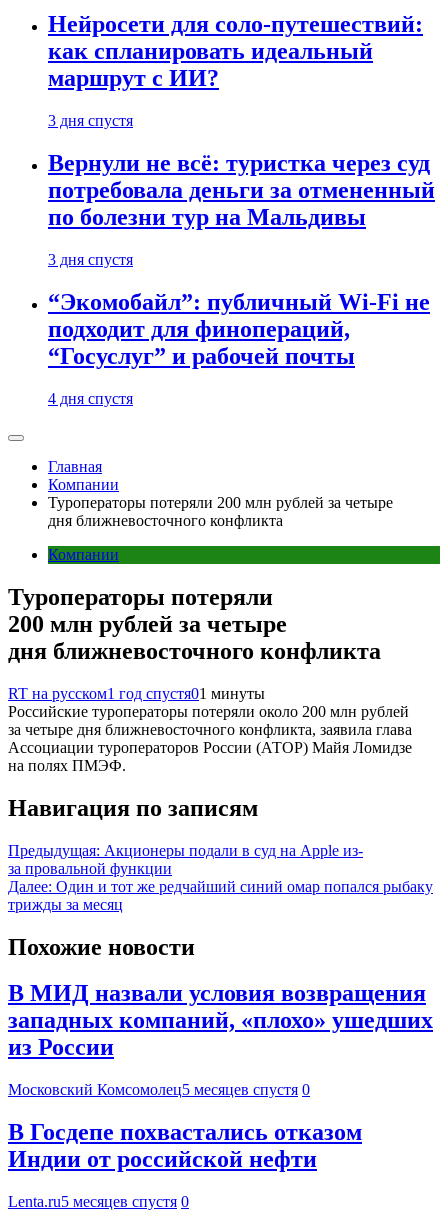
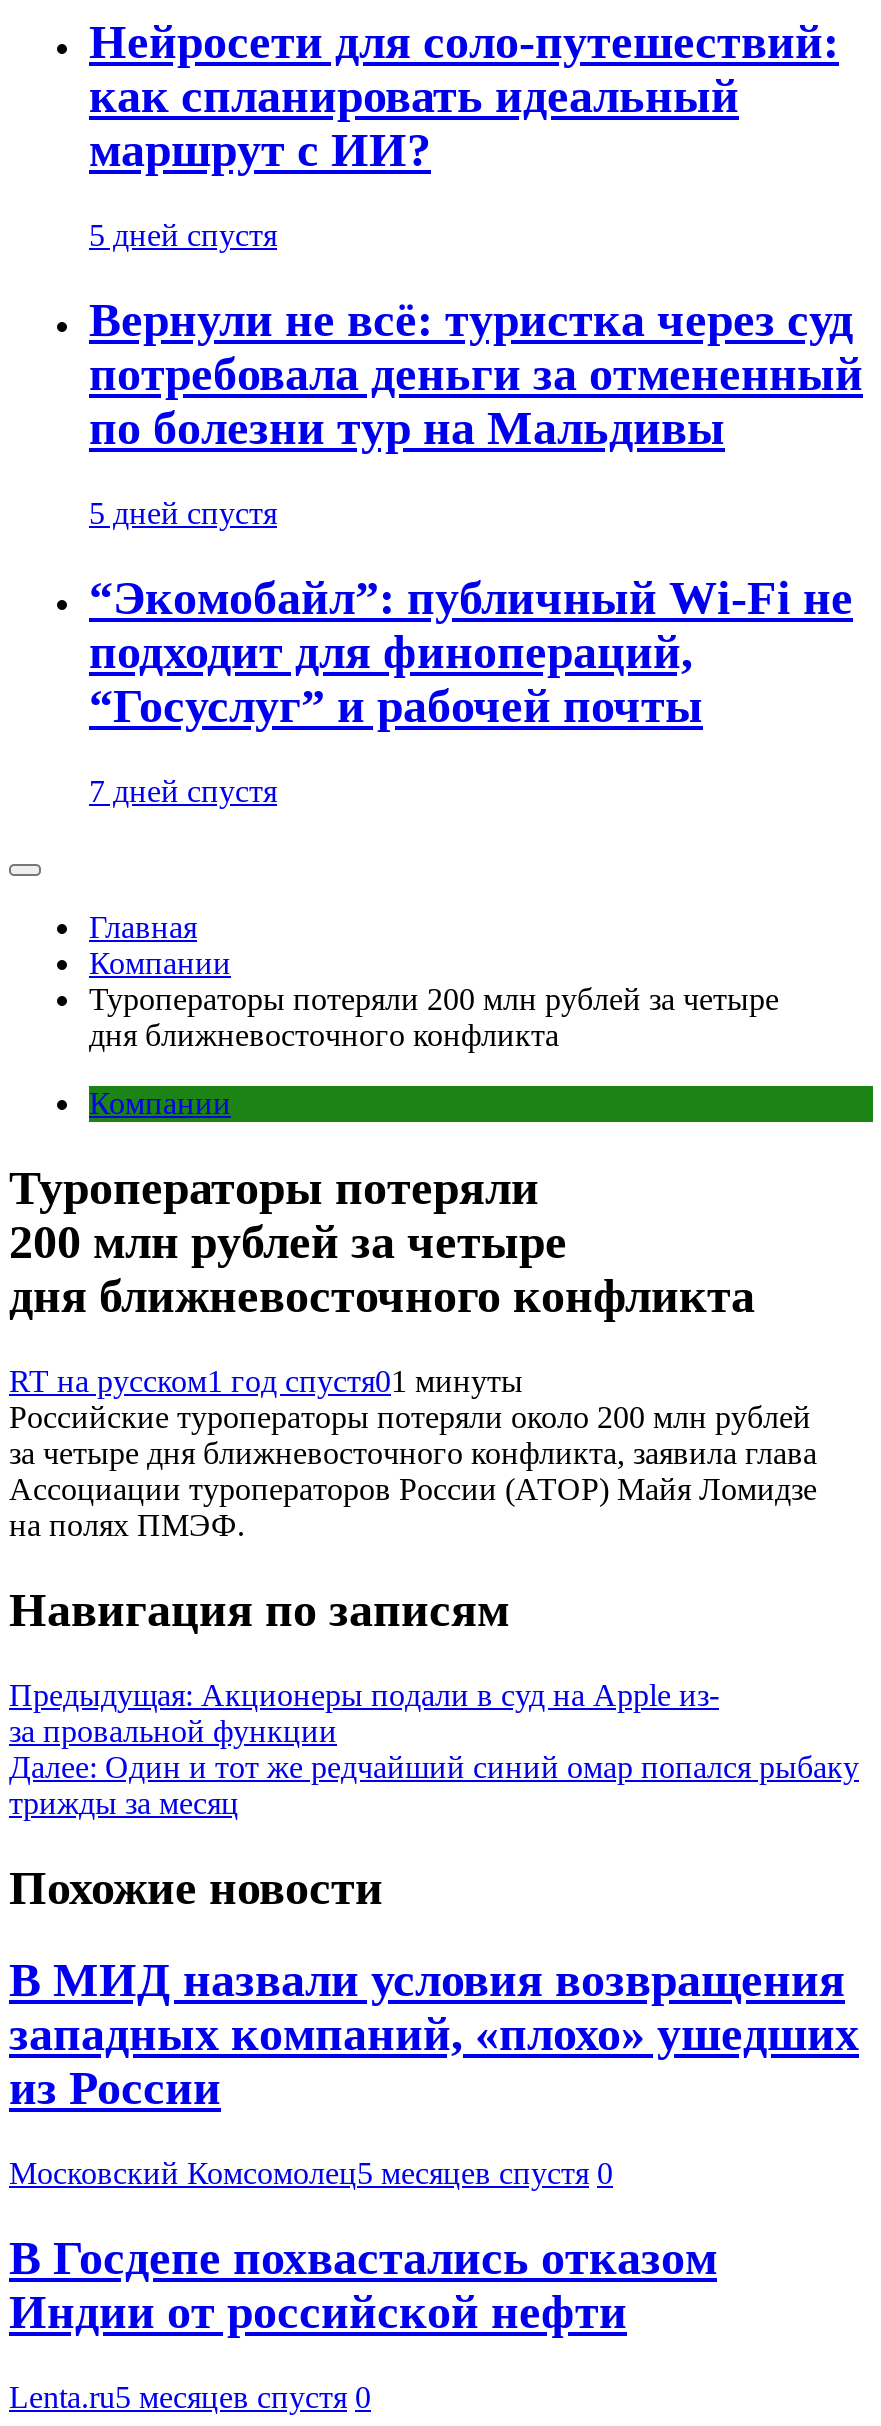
[48,112,133,129] 3 дня спустя -> [89,219,277,253] 5 дней спустя
[48,251,133,268] 3 дня спустя -> [89,496,277,530] 5 дней спустя
[48,390,133,407] 4 дня спустя -> [89,774,277,808] 7 дней спустя

